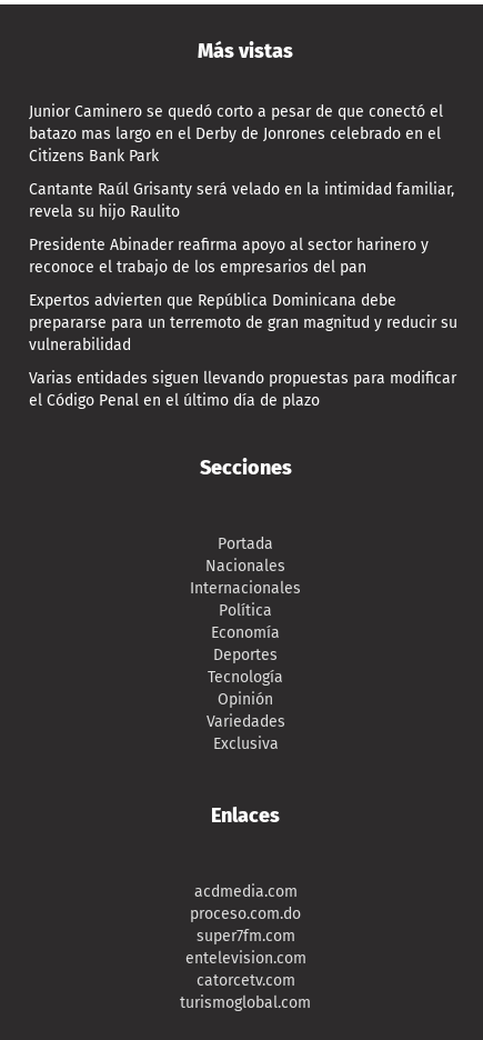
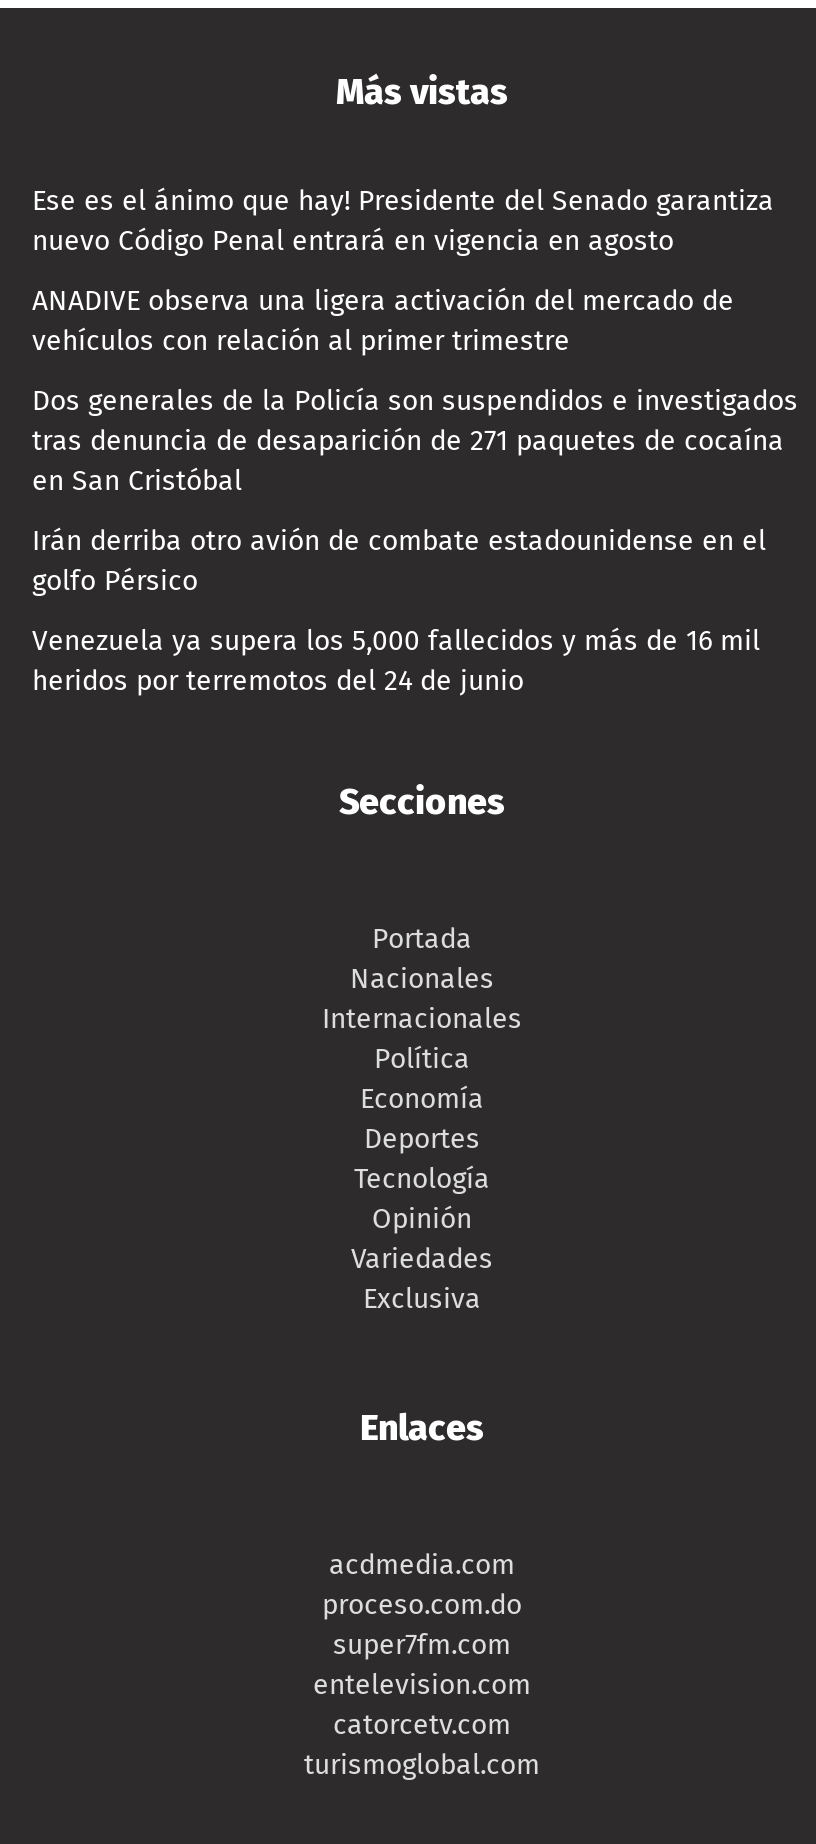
[29,103,443,166] Junior Caminero se quedó corto a pesar de que conectó el | batazo mas largo en el Derby de Jonrones celebrado en el | Citizens Bank Park -> [32,185,774,259] Ese es el ánimo que hay! Presidente del Senado garantiza | nuevo Código Penal entrará en vigencia en agosto
[29,180,454,222] Cantante Raúl Grisanty será velado en la intimidad familiar, | revela su hijo Raulito -> [32,285,734,359] ANADIVE observa una ligera activación del mercado de | vehículos con relación al primer trimestre
[29,236,429,277] Presidente Abinader reafirma apoyo al sector harinero y | reconoce el trabajo de los empresarios del pan -> [32,385,798,499] Dos generales de la Policía son suspendidos e investigados | tras denuncia de desaparición de 271 paquetes de cocaína | en San Cristóbal
[29,292,457,355] Expertos advierten que República Dominicana debe | prepararse para un terremoto de gran magnitud y reducir su | vulnerabilidad -> [32,525,766,599] Irán derriba otro avión de combate estadounidense en el | golfo Pérsico
[29,369,456,410] Varias entidades siguen llevando propuestas para modificar | el Código Penal en el último día de plazo -> [32,625,760,699] Venezuela ya supera los 5,000 fallecidos y más de 16 mil | heridos por terremotos del 24 de junio

